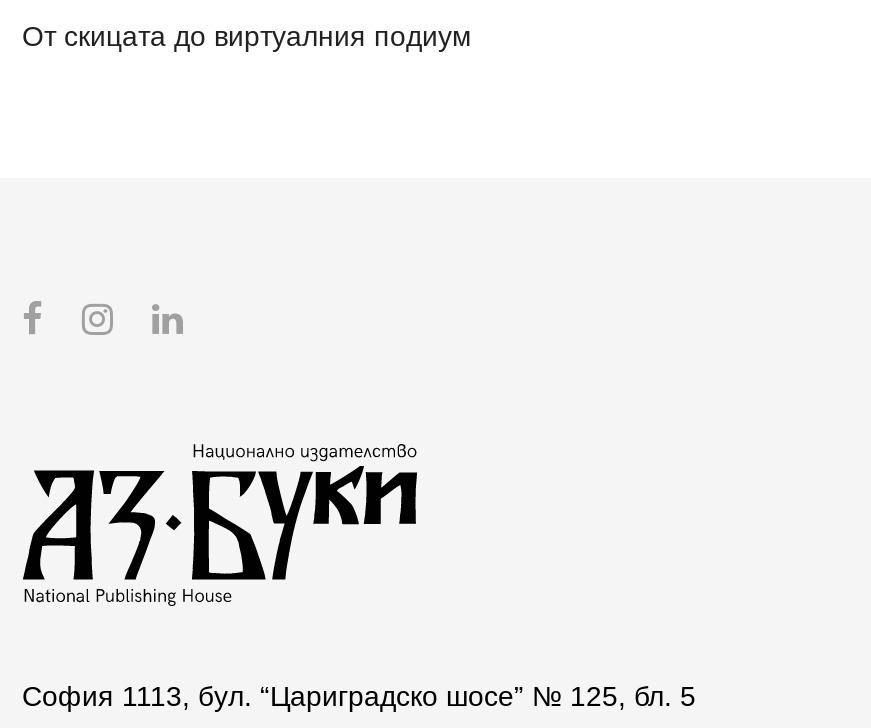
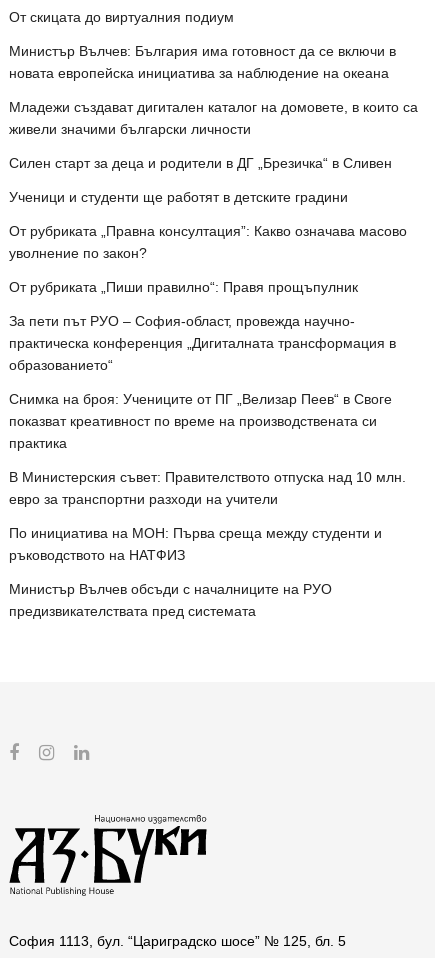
none -> [9,43,418,619] Министър Вълчев: България има готовност да се включи в | новата европейска инициатива за наблюдение на океана | Младежи създават дигитален каталог на домовете, в които са | живели значими български личности | Силен старт за деца и родители в ДГ „Брезичка“ в Сливен | Ученици и студенти ще работят в детските градини | От рубриката „Правна консултация”: Какво означава масово | уволнение по закон? | От рубриката „Пиши правилно“: Правя прощъпулник | За пети път РУО – София-област, провежда научно- | практическа конференция „Дигиталната трансформация в | образованието“ | Снимка на броя: Учениците от ПГ „Велизар Пеев“ в Своге | показват креативност по време на производствената си | практика | В Министерския съвет: Правителството отпуска над 10 млн. | евро за транспортни разходи на учители | По инициатива на МОН: Първа среща между студенти и | ръководството на НАТФИЗ | Министър Вълчев обсъди с началниците на РУО | предизвикателствата пред системата

